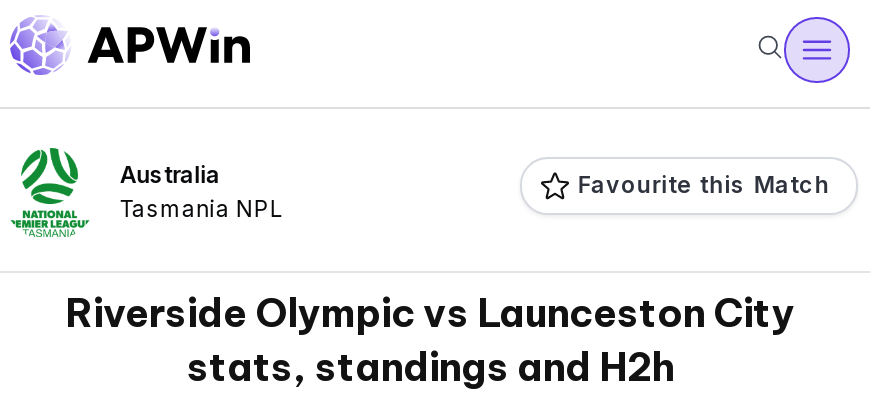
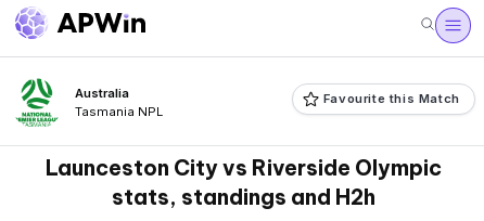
[65,289,795,337] Riverside Olympic vs Launceston City -> [45,155,441,181] Launceston City vs Riverside Olympic

